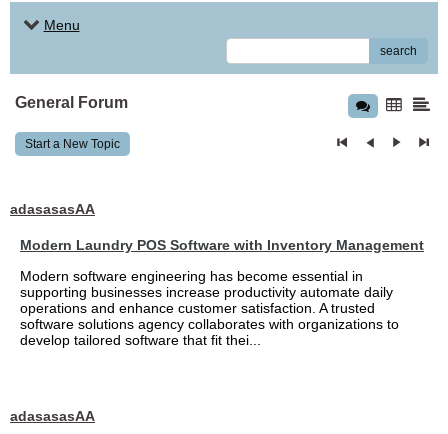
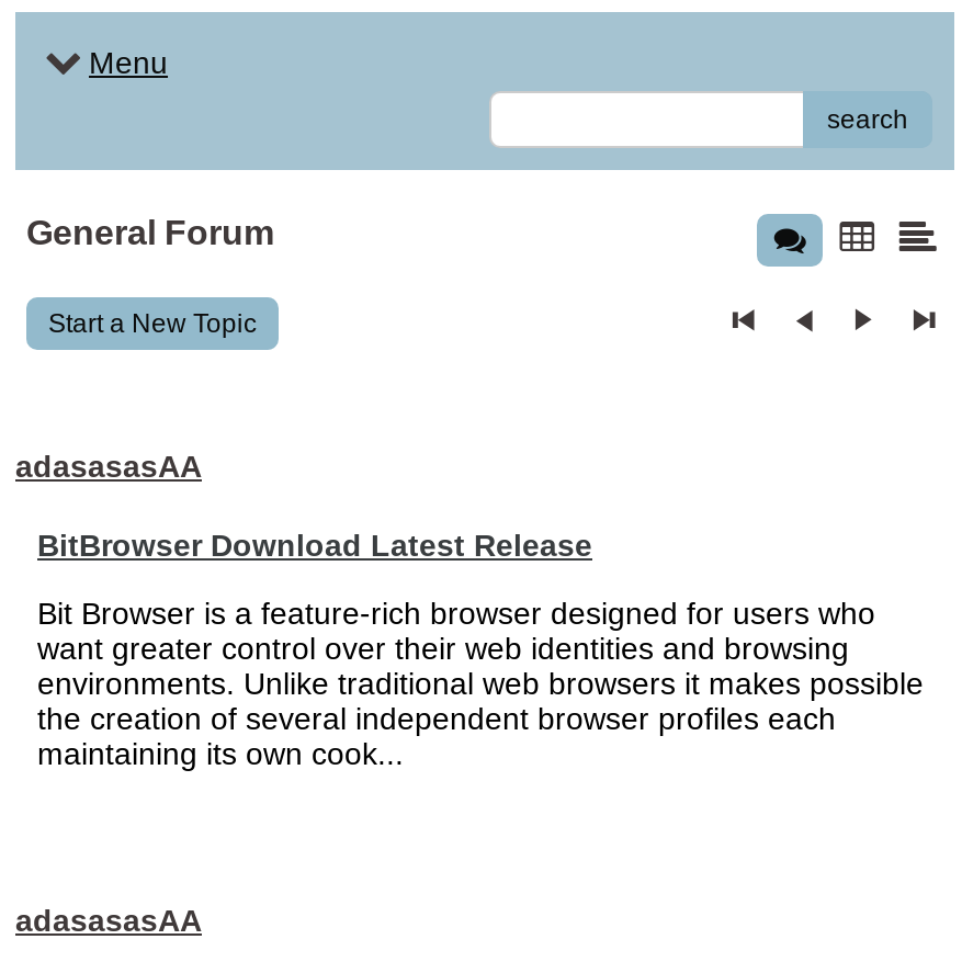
[20,237,424,253] Modern Laundry POS Software with Inventory Management -> [37,528,592,563] BitBrowser Download Latest Release
[20,268,399,348] Modern software engineering has become essential in | supporting businesses increase productivity automate daily | operations and enhance customer satisfaction. A trusted | software solutions agency collaborates with organizations to | develop tailored software that fit thei... -> [37,596,924,771] Bit Browser is a feature-rich browser designed for users who | want greater control over their web identities and browsing | environments. Unlike traditional web browsers it makes possible | the creation of several independent browser profiles each | maintaining its own cook...

